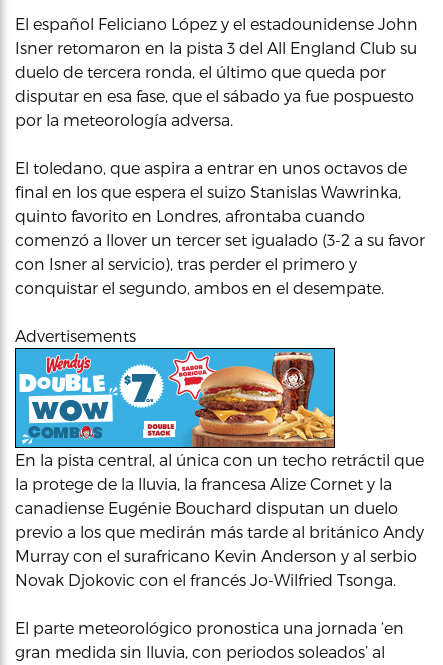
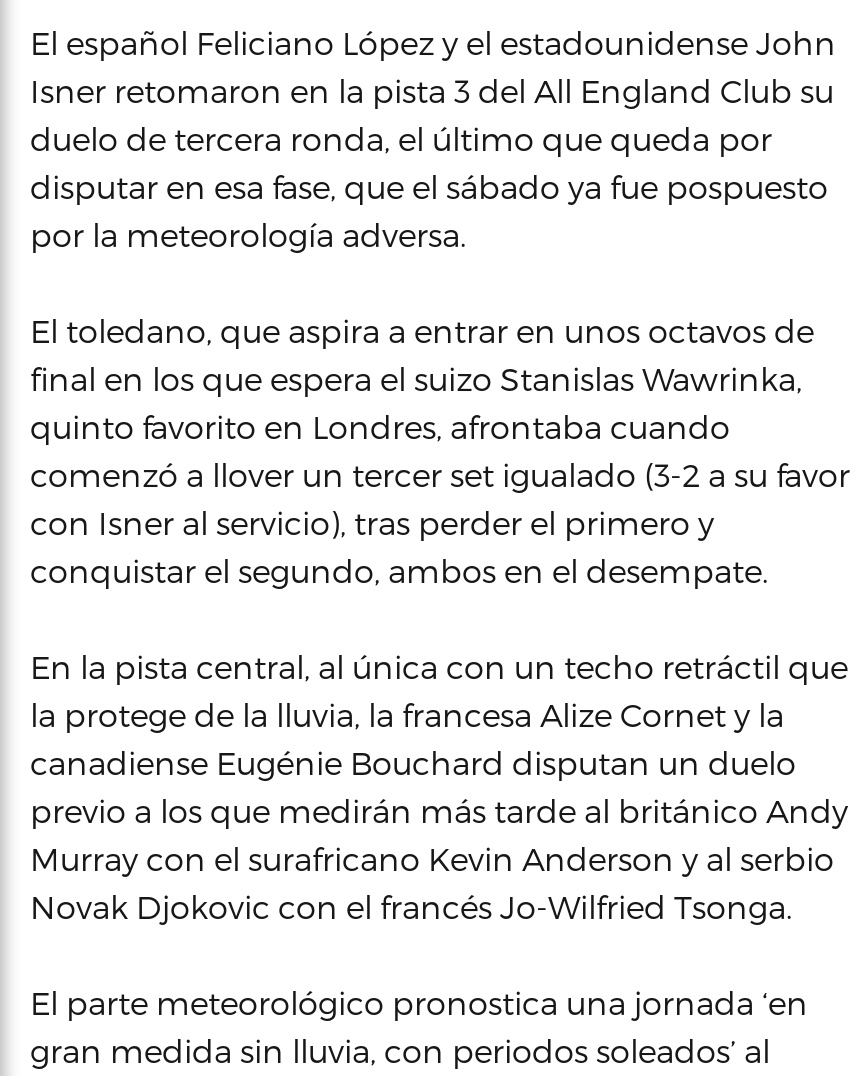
[15,326,136,345] Advertisements -> none
[14,347,336,448] [image] -> none

